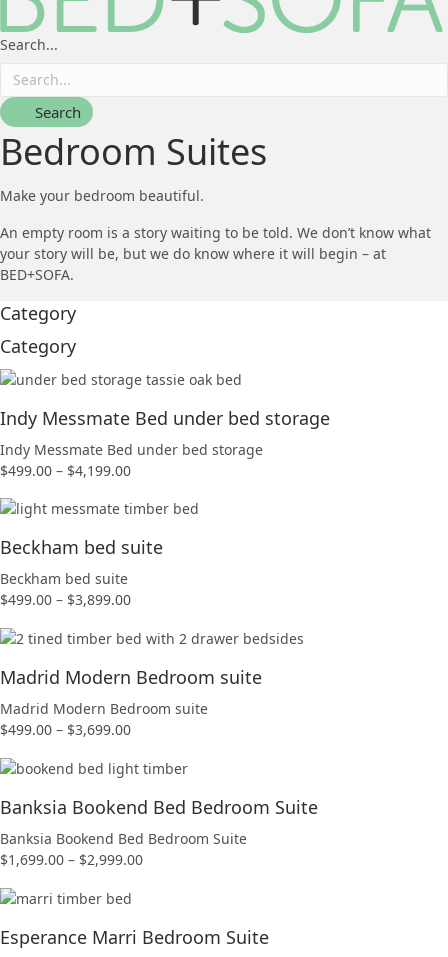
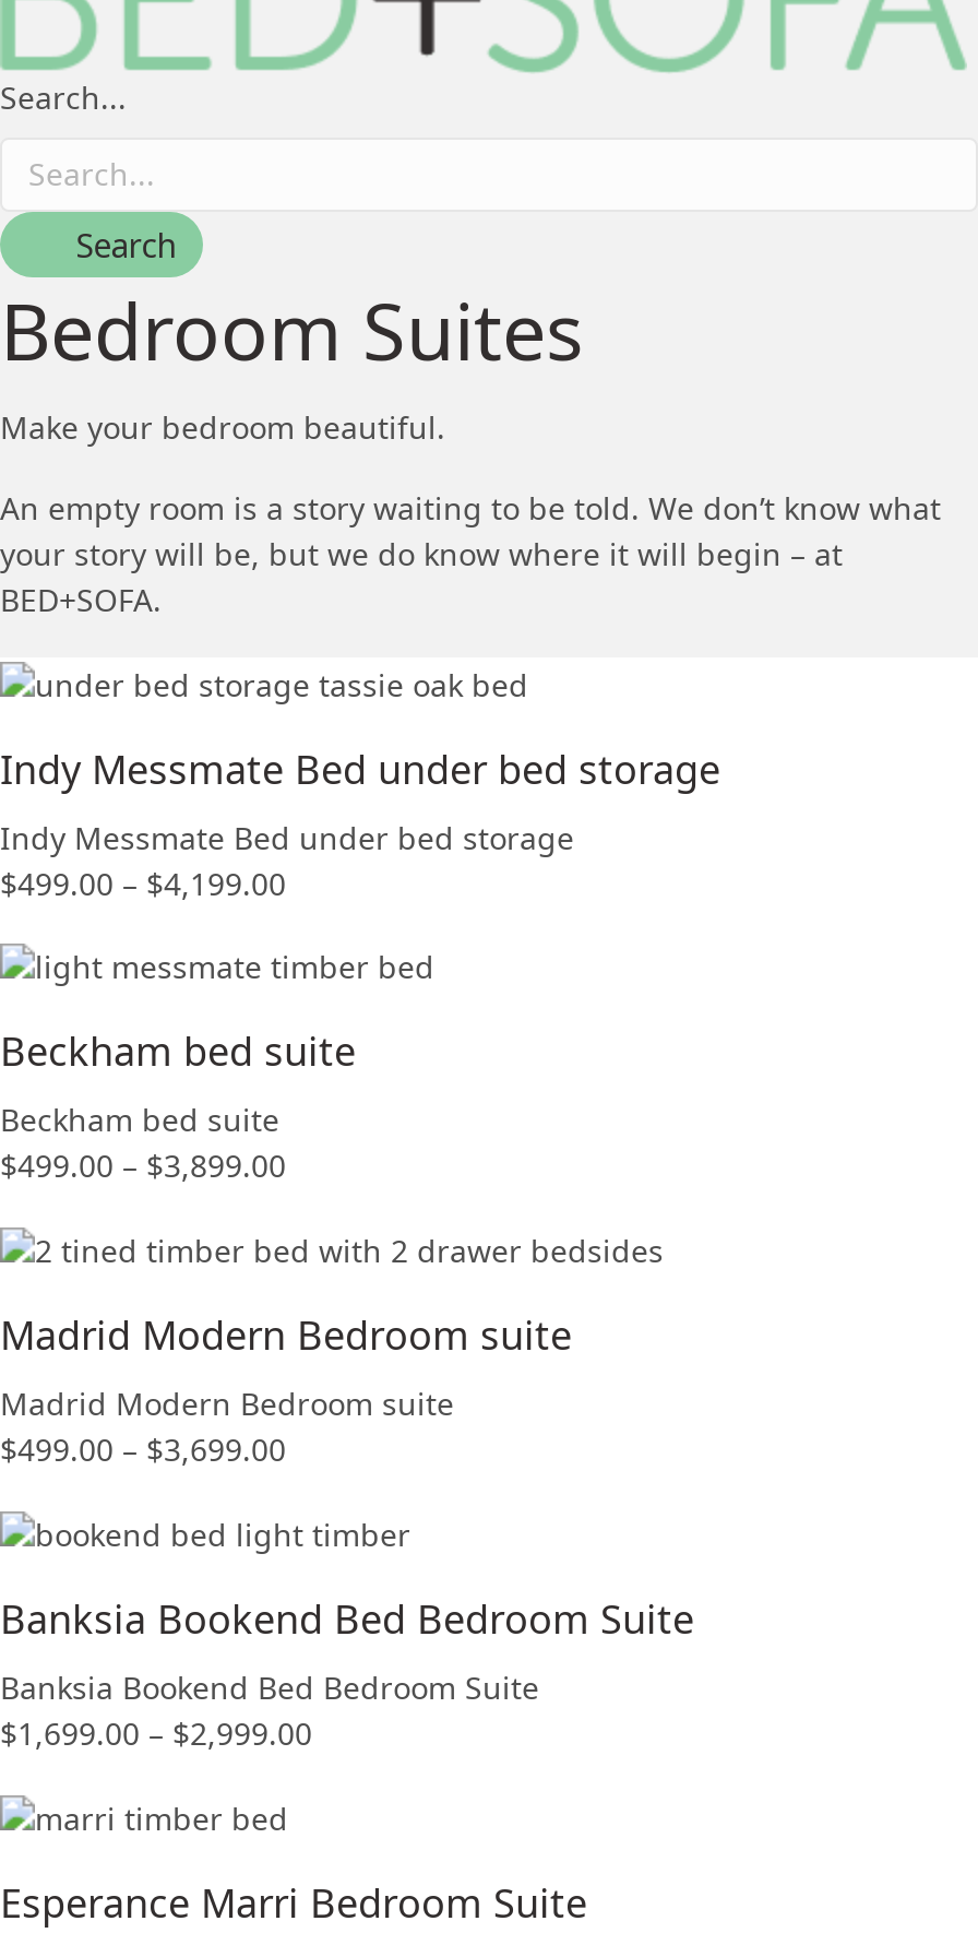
[0,301,76,358] Category | Category -> none

